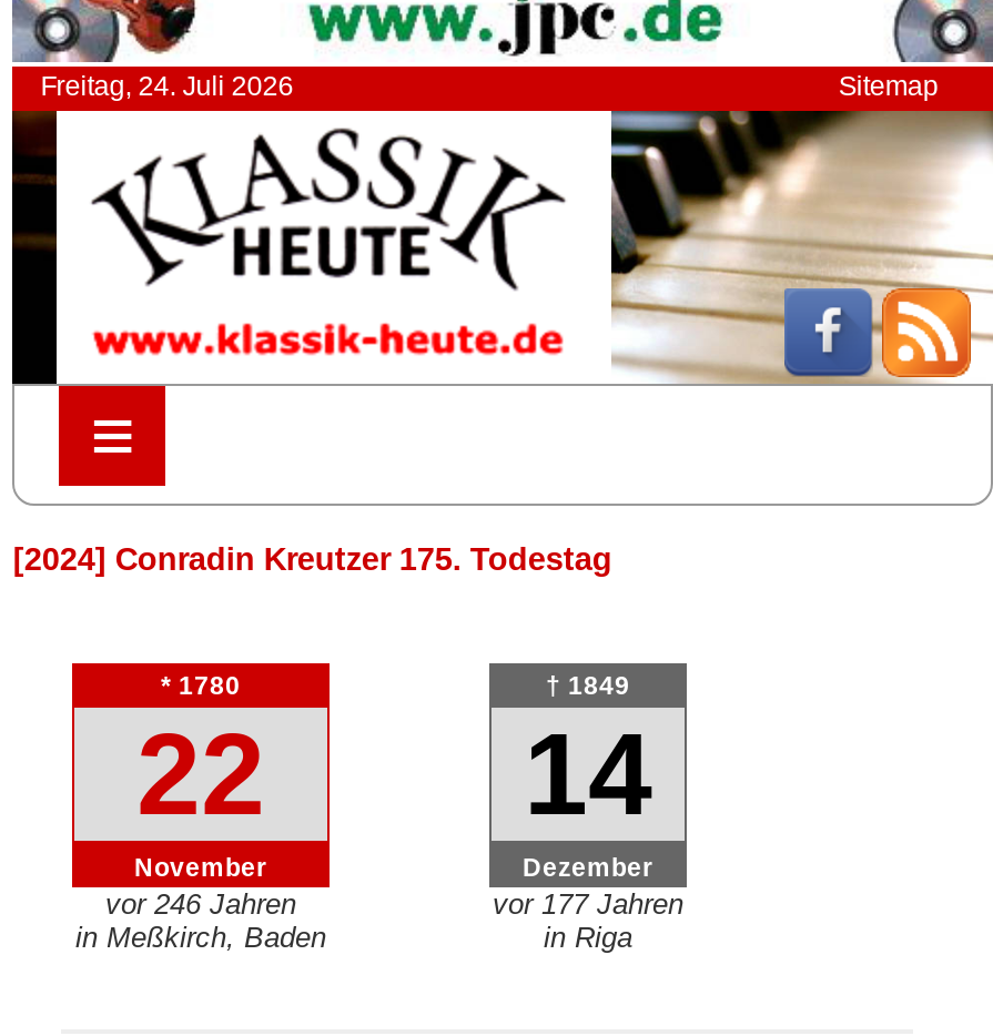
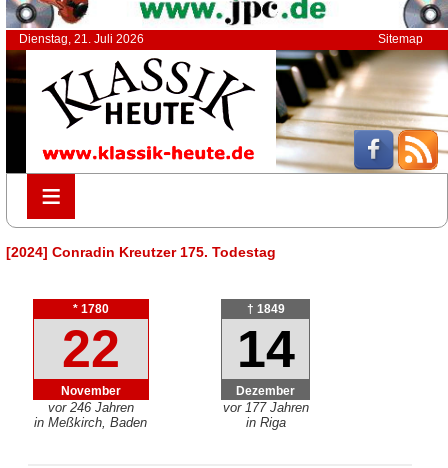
[40,71,293,102] Freitag, 24. Juli 2026 -> [19,32,144,46] Dienstag, 21. Juli 2026

